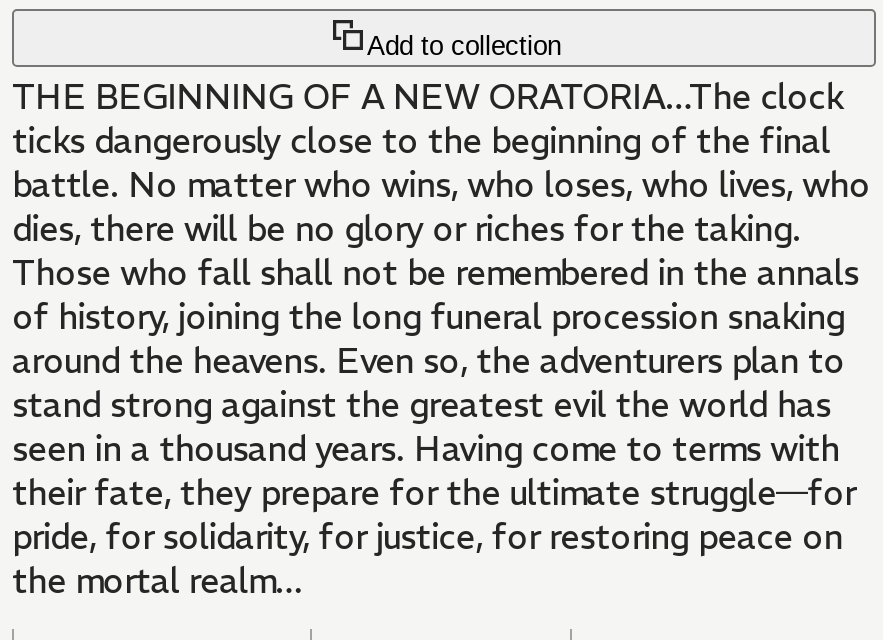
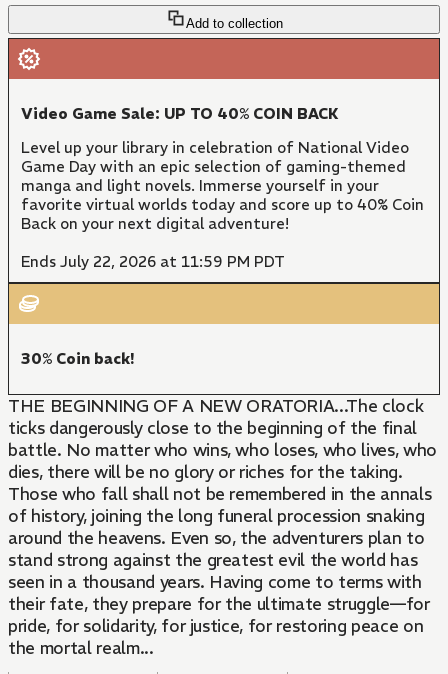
none -> [7,37,441,396] [image] | Video Game Sale: UP TO 40% COIN BACK | Level up your library in celebration of National Video | Game Day with an epic selection of gaming-themed | manga and light novels. Immerse yourself in your | favorite virtual worlds today and score up to 40% Coin | Back on your next digital adventure! | Ends July 22, 2026 at 11:59 PM PDT
none -> [21,349,135,368] 30% Coin back!

